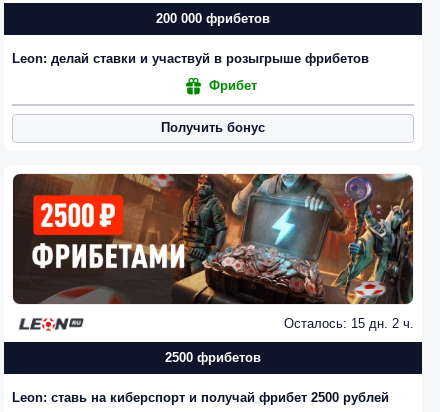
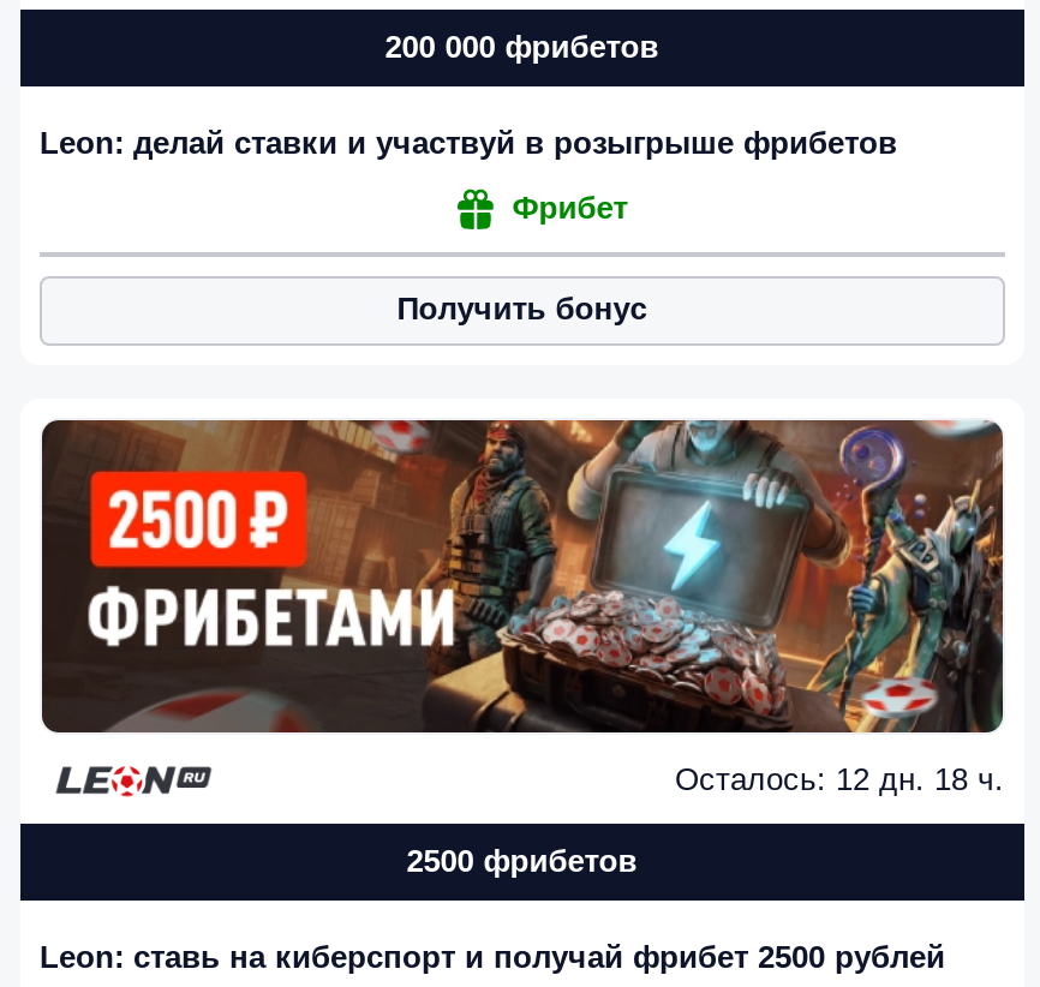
[283,316,413,331] Осталось: 15 дн. 2 ч. -> [675,761,1004,797] Осталось: 12 дн. 18 ч.

